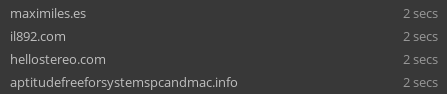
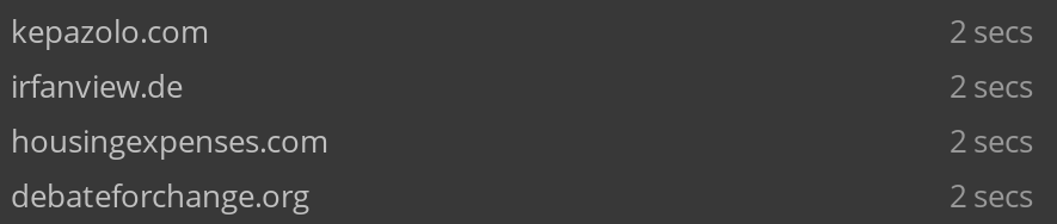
[10,4,86,22] maximiles.es -> [11,9,209,51] kepazolo.com
[10,27,66,45] il892.com -> [11,63,183,106] irfanview.de
[10,50,106,68] hellostereo.com -> [11,118,328,161] housingexpenses.com
[10,73,238,91] aptitudefreeforsystemspcandmac.info -> [11,173,309,216] debateforchange.org

